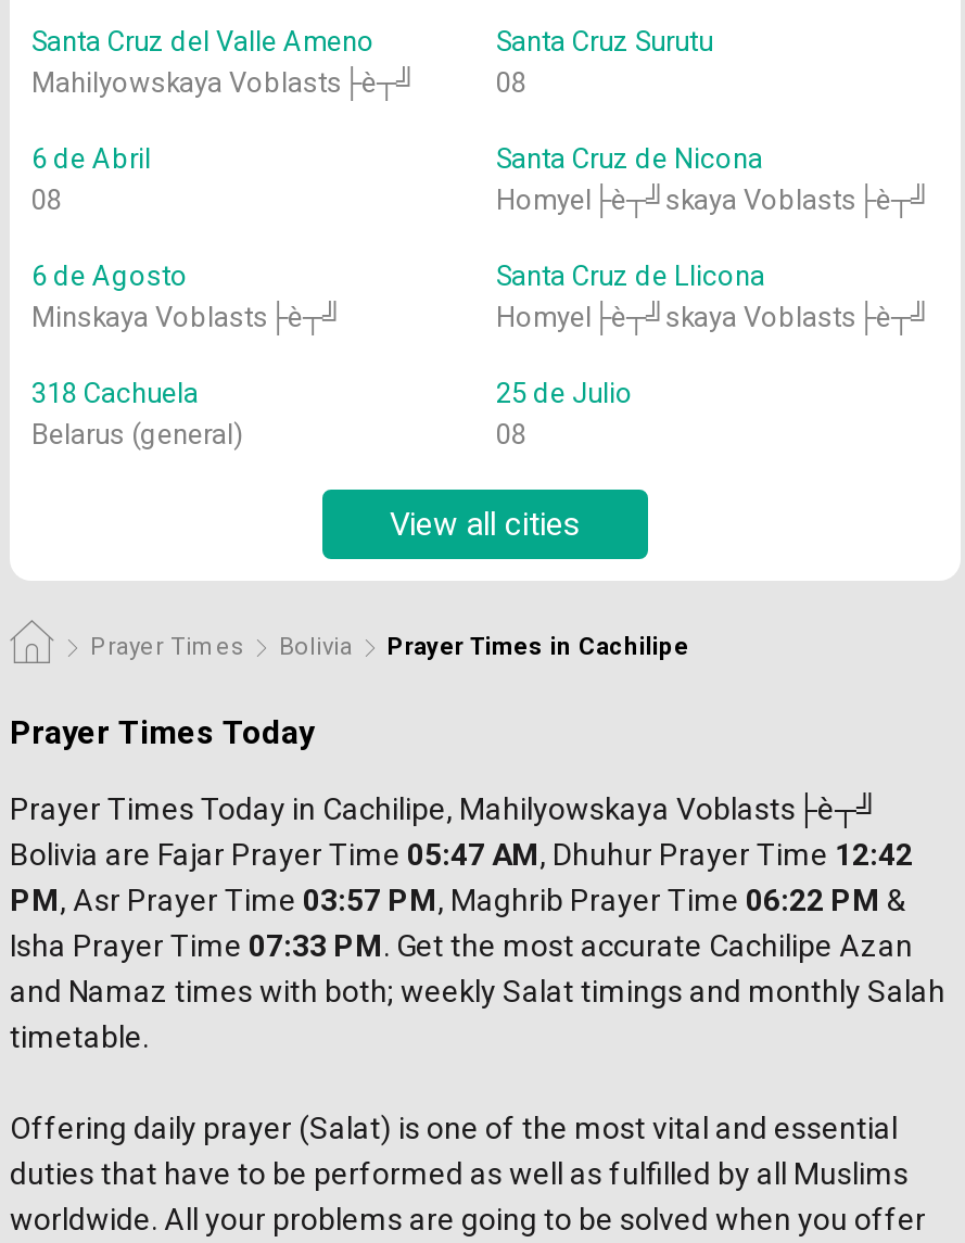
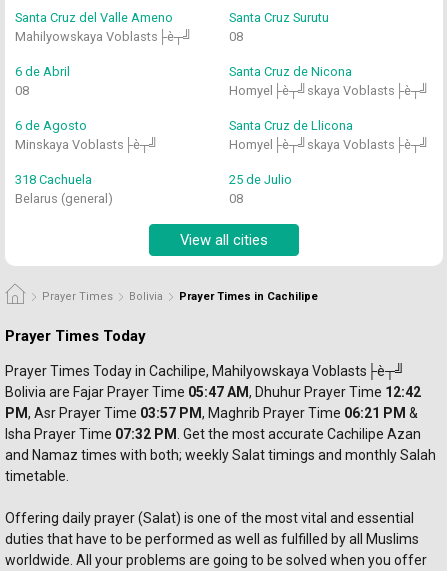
[10,883,906,917] PM, Asr Prayer Time 03:57 PM, Maghrib Prayer Time 06:22 PM & -> [5,405,418,421] PM, Asr Prayer Time 03:57 PM, Maghrib Prayer Time 06:21 PM &
[10,928,913,963] Isha Prayer Time 07:33 PM. Get the most accurate Cachilipe Azan -> [5,426,421,442] Isha Prayer Time 07:32 PM. Get the most accurate Cachilipe Azan

